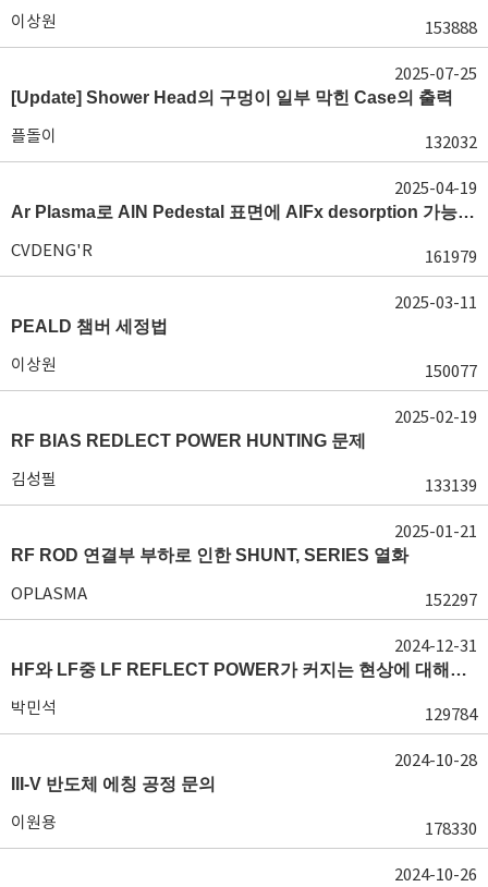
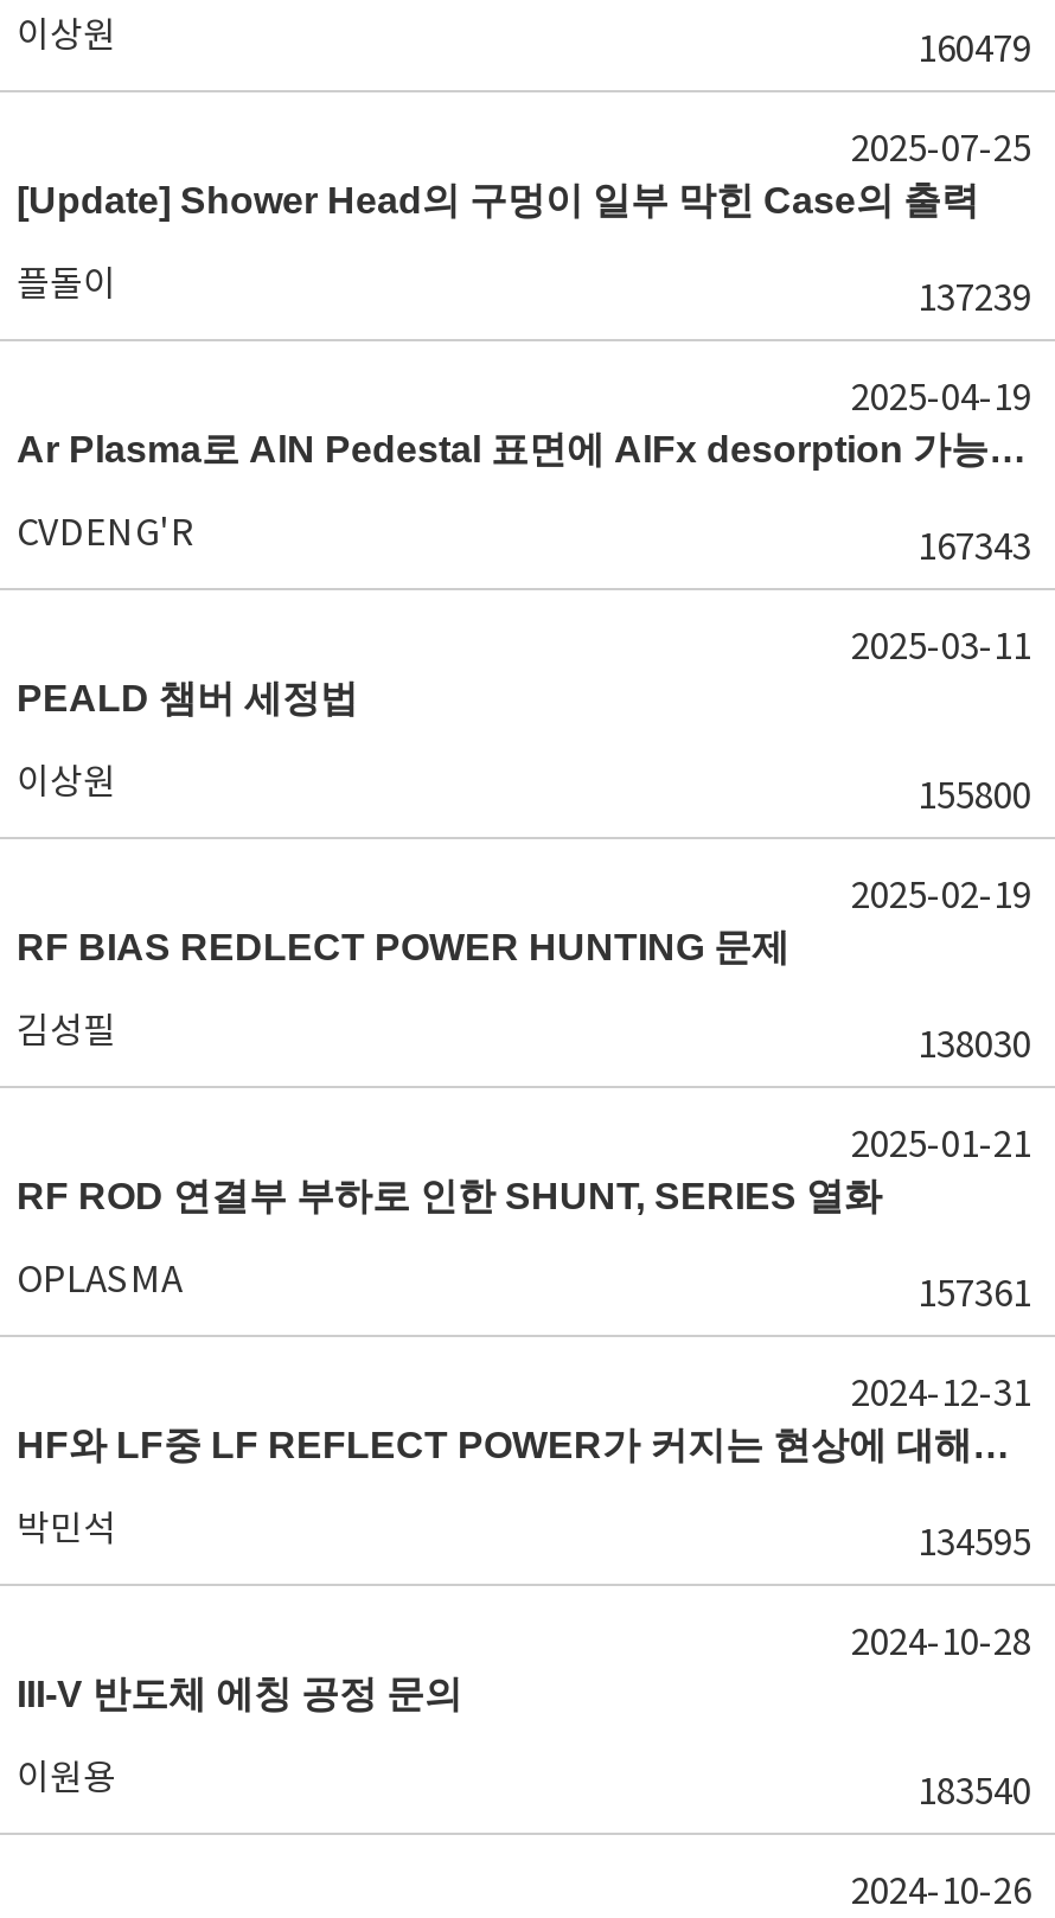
[425,17,477,38] 153888 -> [917,26,1031,71] 160479
[425,132,477,152] 132032 -> [917,275,1031,320] 137239
[425,246,477,267] 161979 -> [917,523,1031,569] 167343
[425,360,477,381] 150077 -> [917,772,1031,817] 155800
[425,475,477,496] 133139 -> [917,1021,1031,1066] 138030
[425,589,477,610] 152297 -> [917,1270,1031,1315] 157361
[425,704,477,724] 129784 -> [917,1519,1031,1564] 134595
[425,818,477,839] 178330 -> [917,1768,1031,1813] 183540

